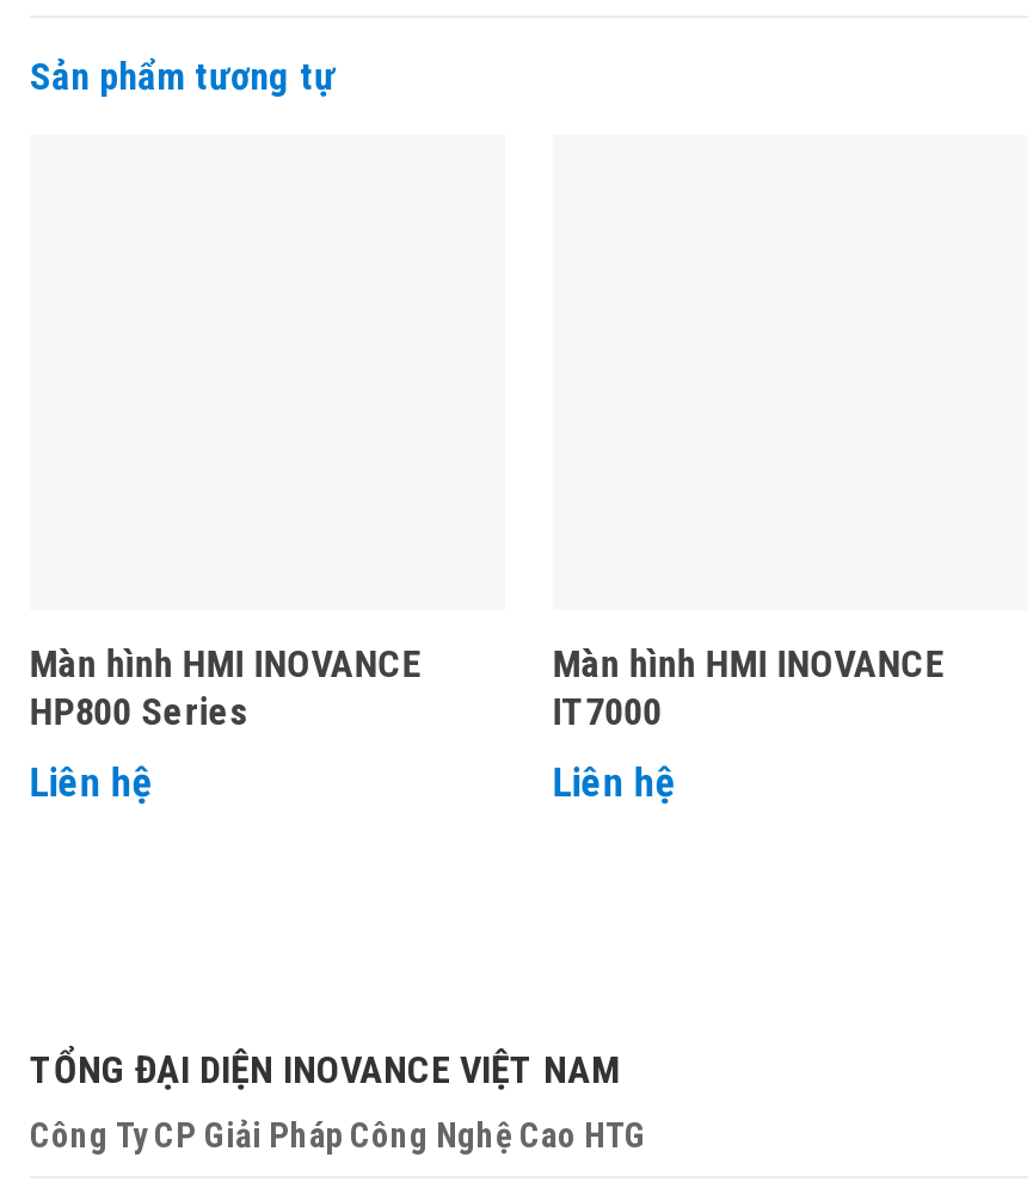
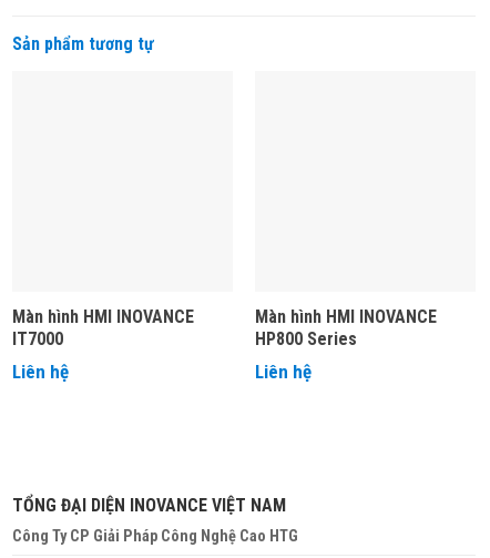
[29,689,249,734] HP800 Series -> [12,328,63,349] IT7000
[552,689,662,734] IT7000 -> [255,328,357,349] HP800 Series

